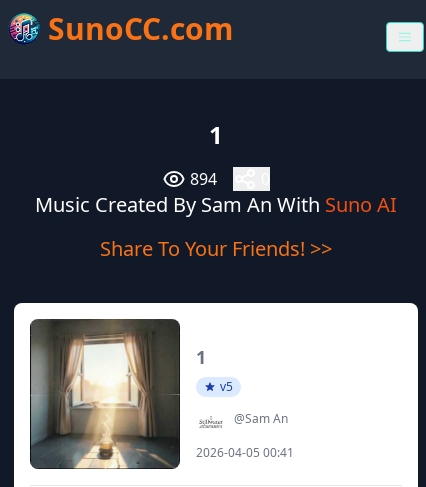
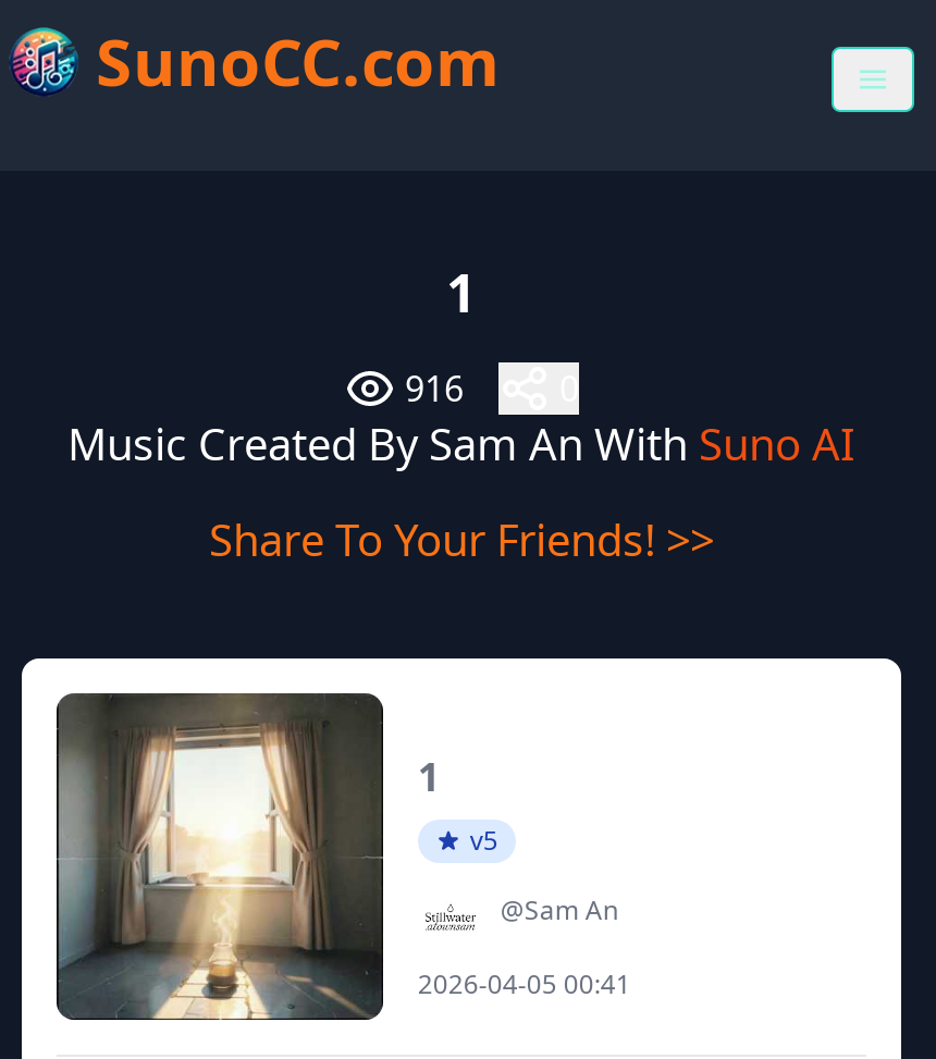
[190,168,270,190] 894 0 -> [405,365,579,412] 916 0

